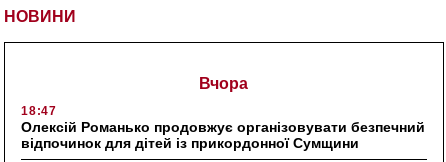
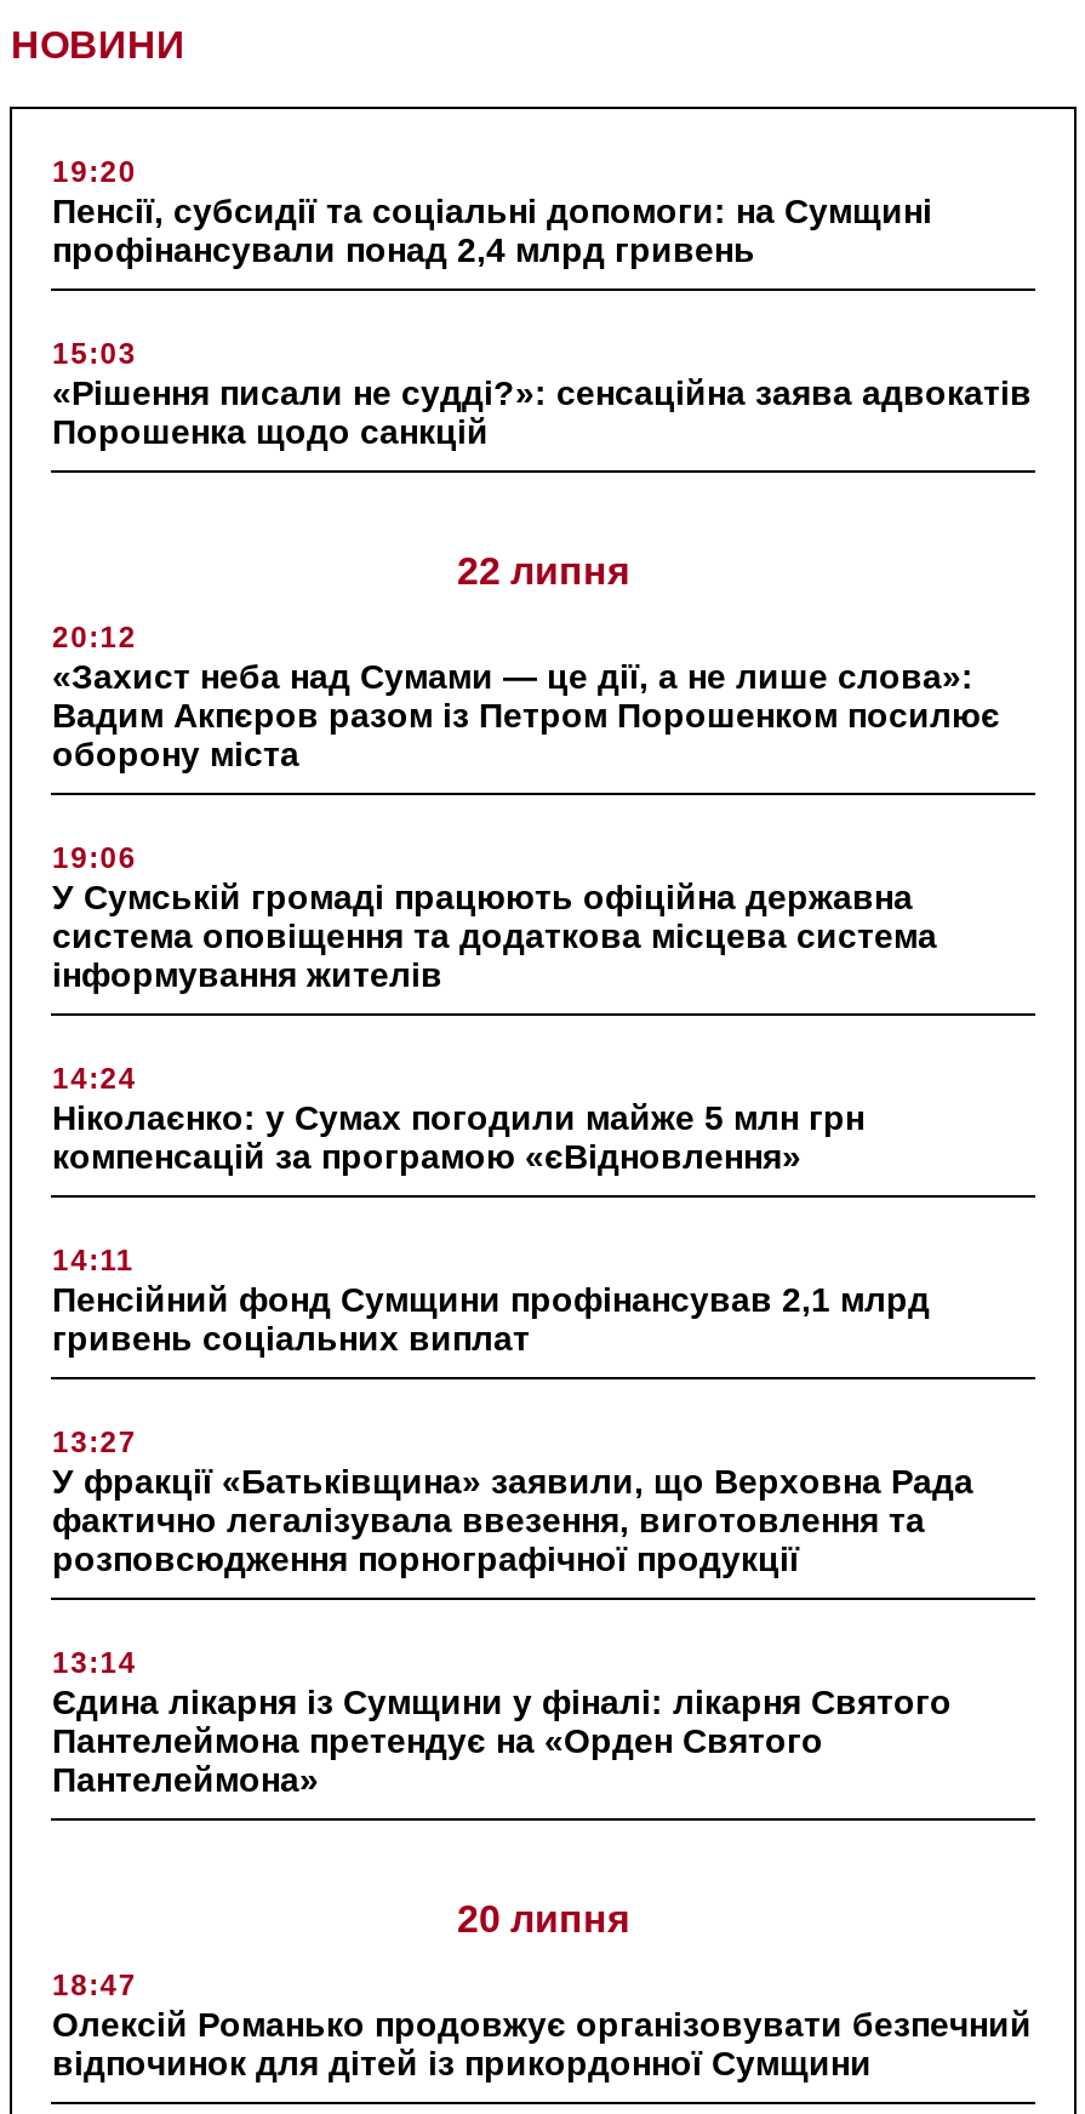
[199,75,248,92] Вчора -> [52,156,1032,1940] 19:20 | Пенсії, субсидії та соціальні допомоги: на Сумщині | профінансували понад 2,4 млрд гривень | 15:03 | «Рішення писали не судді?»: сенсаційна заява адвокатів | Порошенка щодо санкцій | 22 липня | 20:12 | «Захист неба над Сумами — це дії, а не лише слова»: | Вадим Акпєров разом із Петром Порошенком посилює | оборону міста | 19:06 | У Сумській громаді працюють офіційна державна | система оповіщення та додаткова місцева система | інформування жителів | 14:24 | Ніколаєнко: у Сумах погодили майже 5 млн грн | компенсацій за програмою «єВідновлення» | 14:11 | Пенсійний фонд Сумщини профінансував 2,1 млрд | гривень соціальних виплат | 13:27 | У фракції «Батьківщина» заявили, що Верховна Рада | фактично легалізувала ввезення, виготовлення та | розповсюдження порнографічної продукції | 13:14 | Єдина лікарня із Сумщини у фіналі: лікарня Святого | Пантелеймона претендує на «Орден Святого | Пантелеймона» | 20 липня

